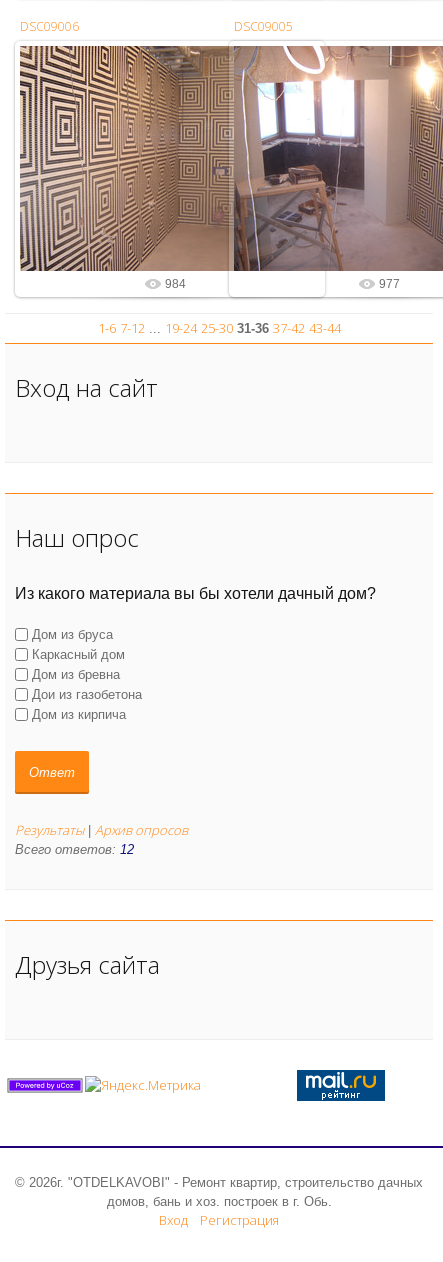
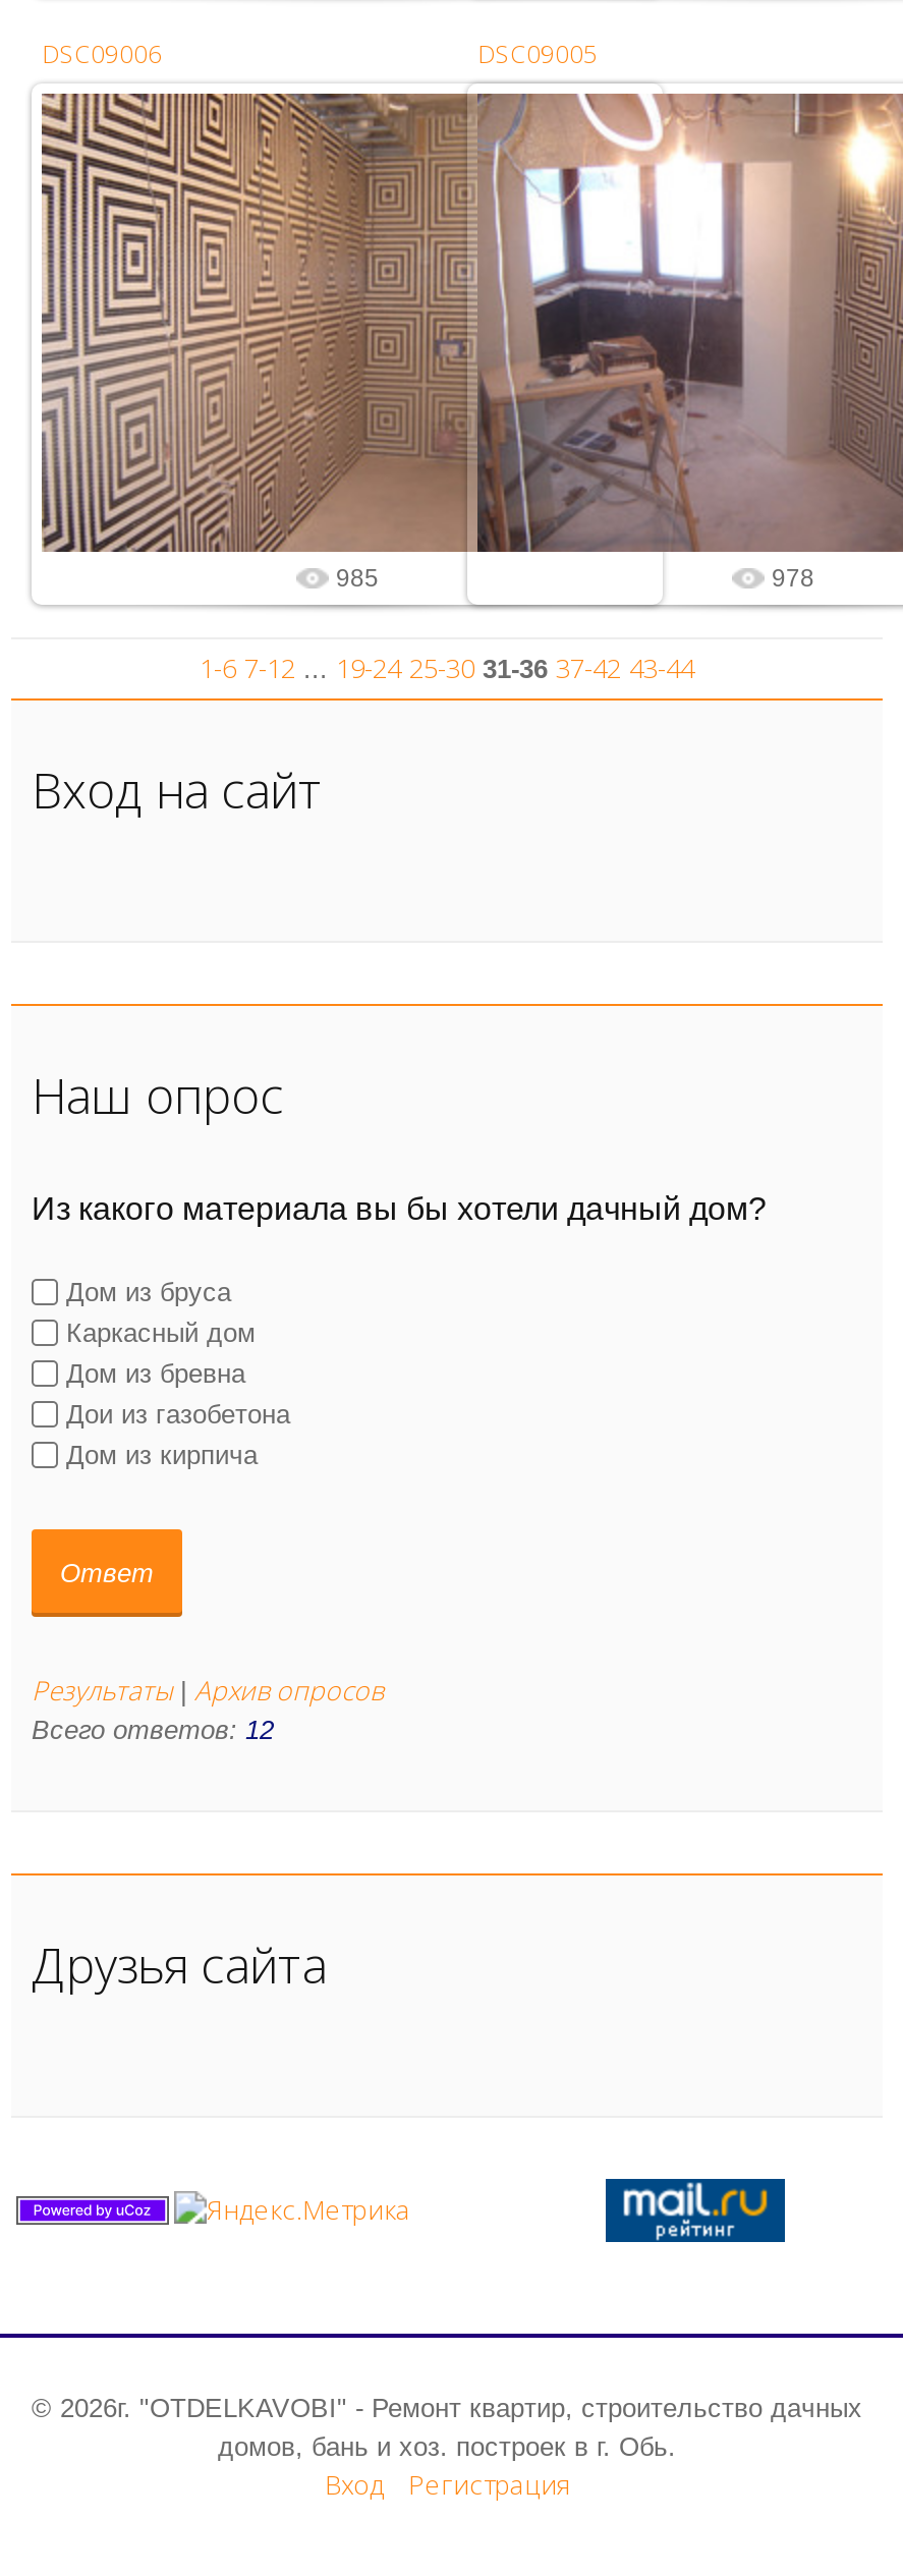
[164,277,185,291] 984 -> [336,565,379,593] 985
[378,277,399,291] 977 -> [772,565,814,593] 978

